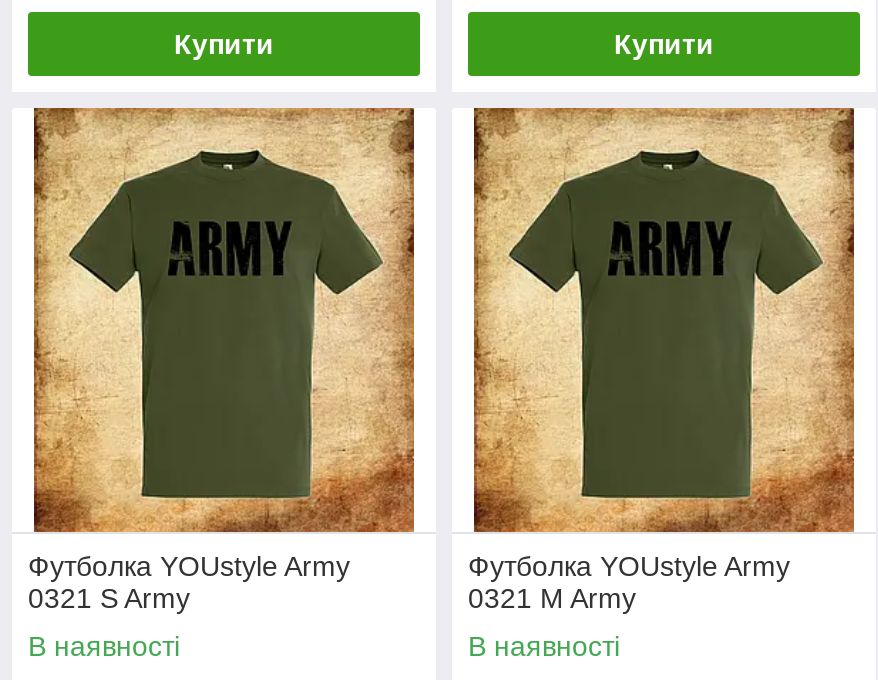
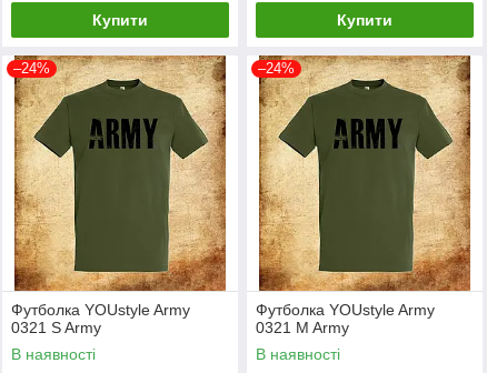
none -> [13,60,50,76] –24%
none -> [258,60,295,76] –24%

